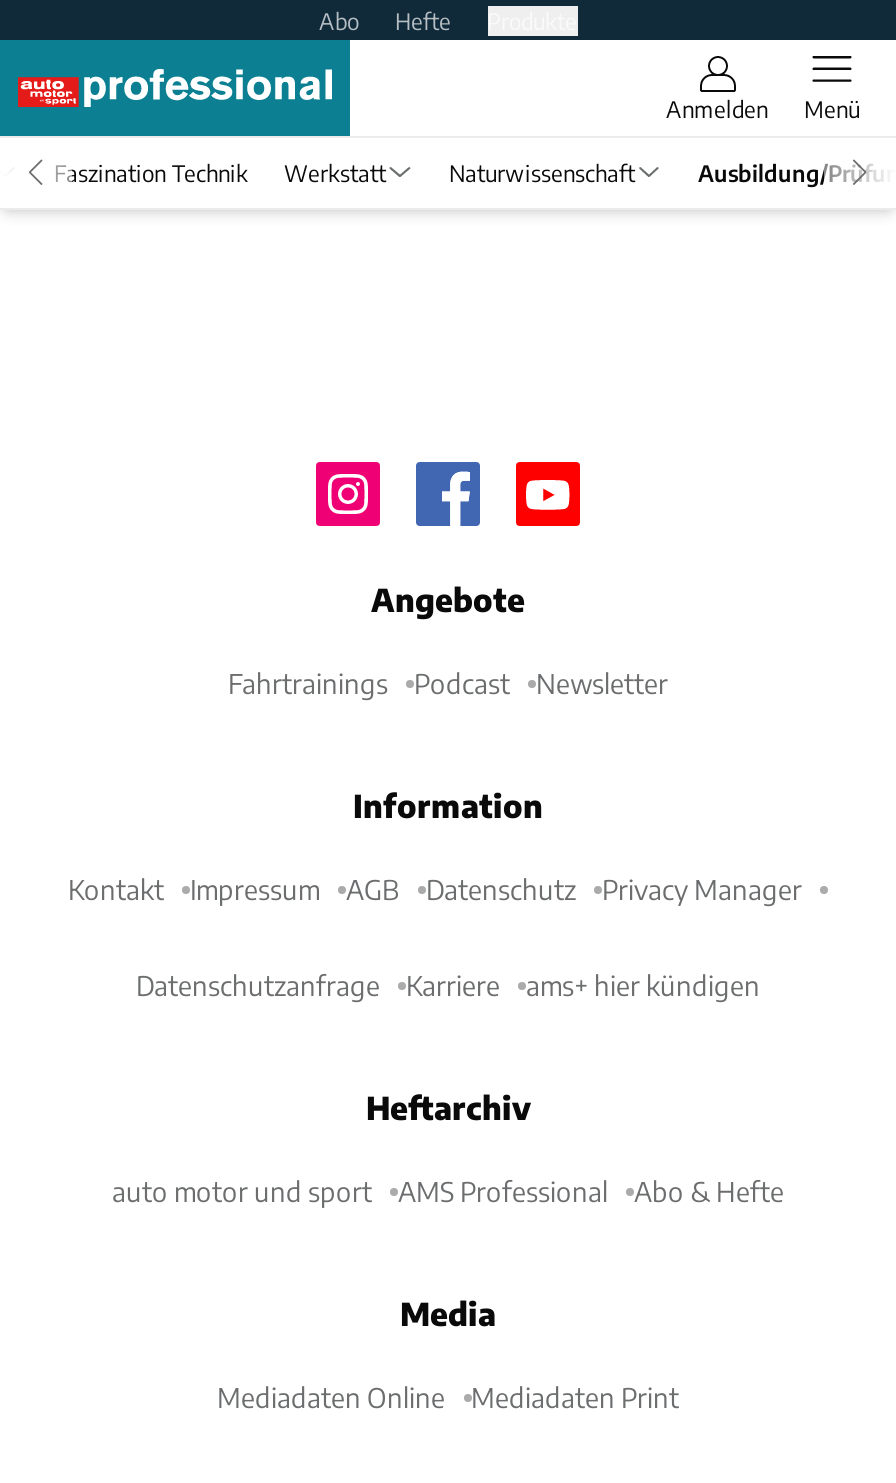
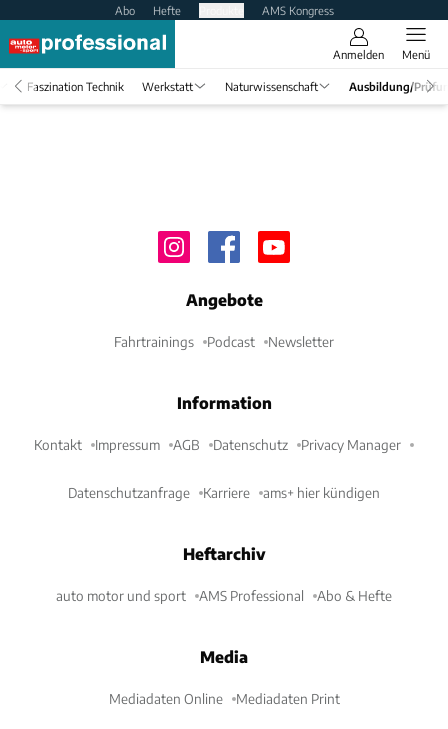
none -> [261,2,333,16] AMS Kongress

